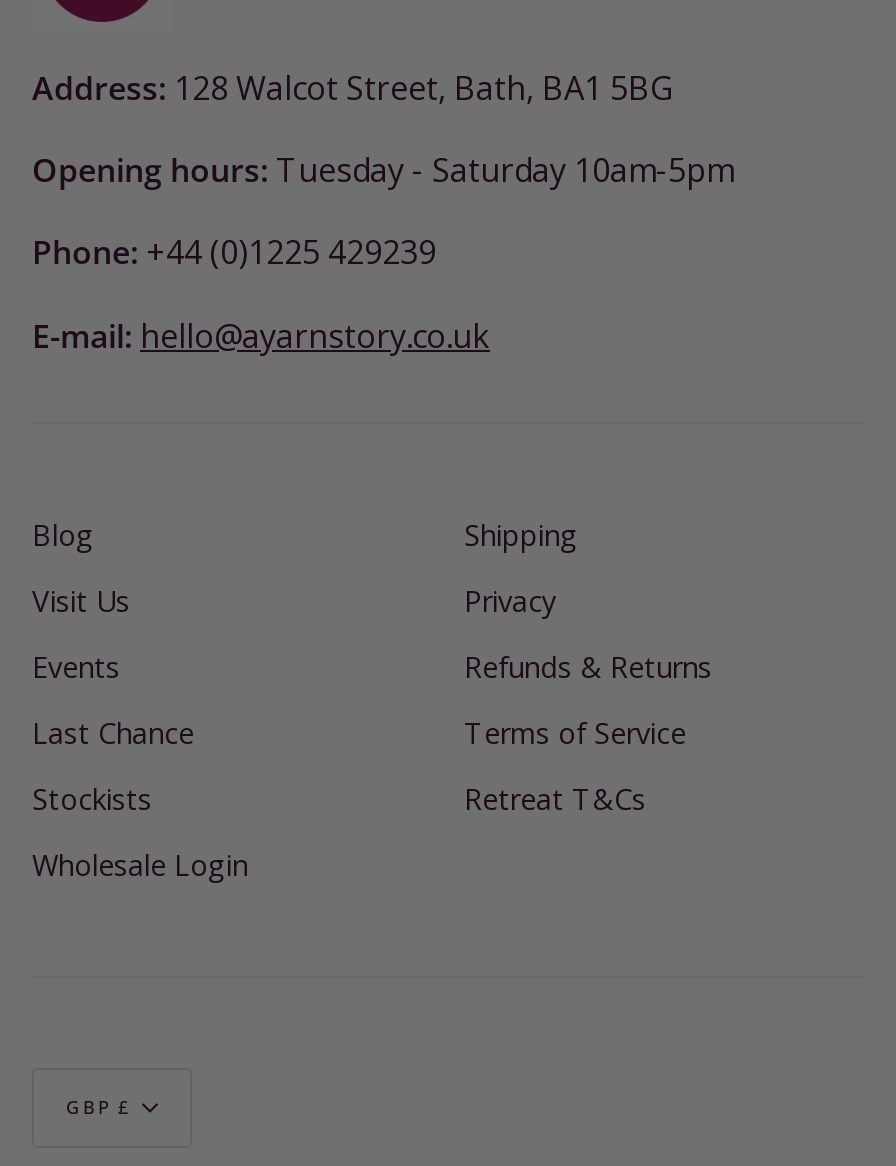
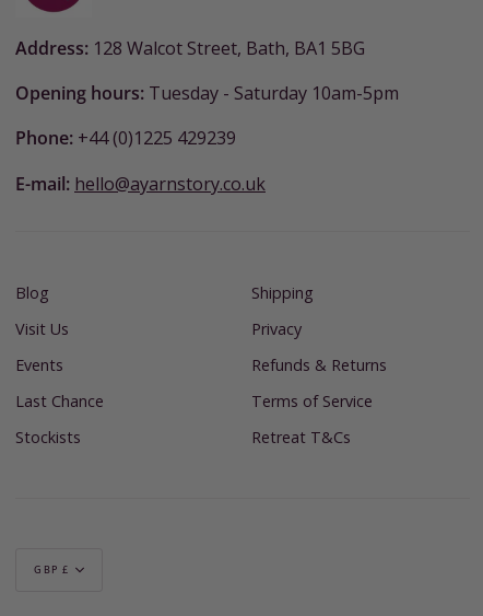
[32,846,248,884] Wholesale Login -> none

